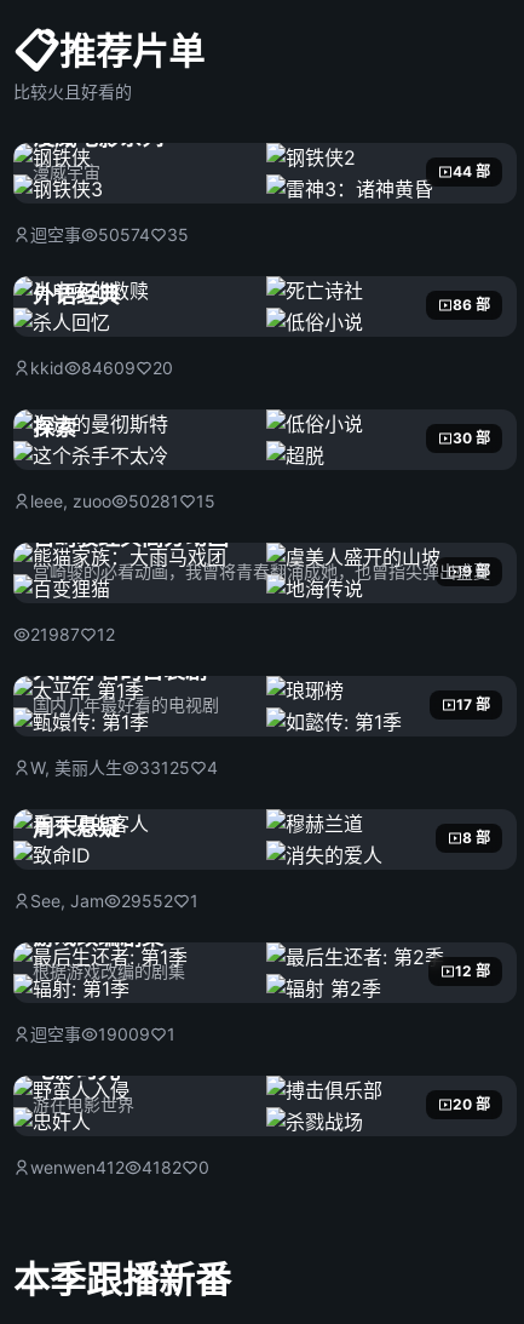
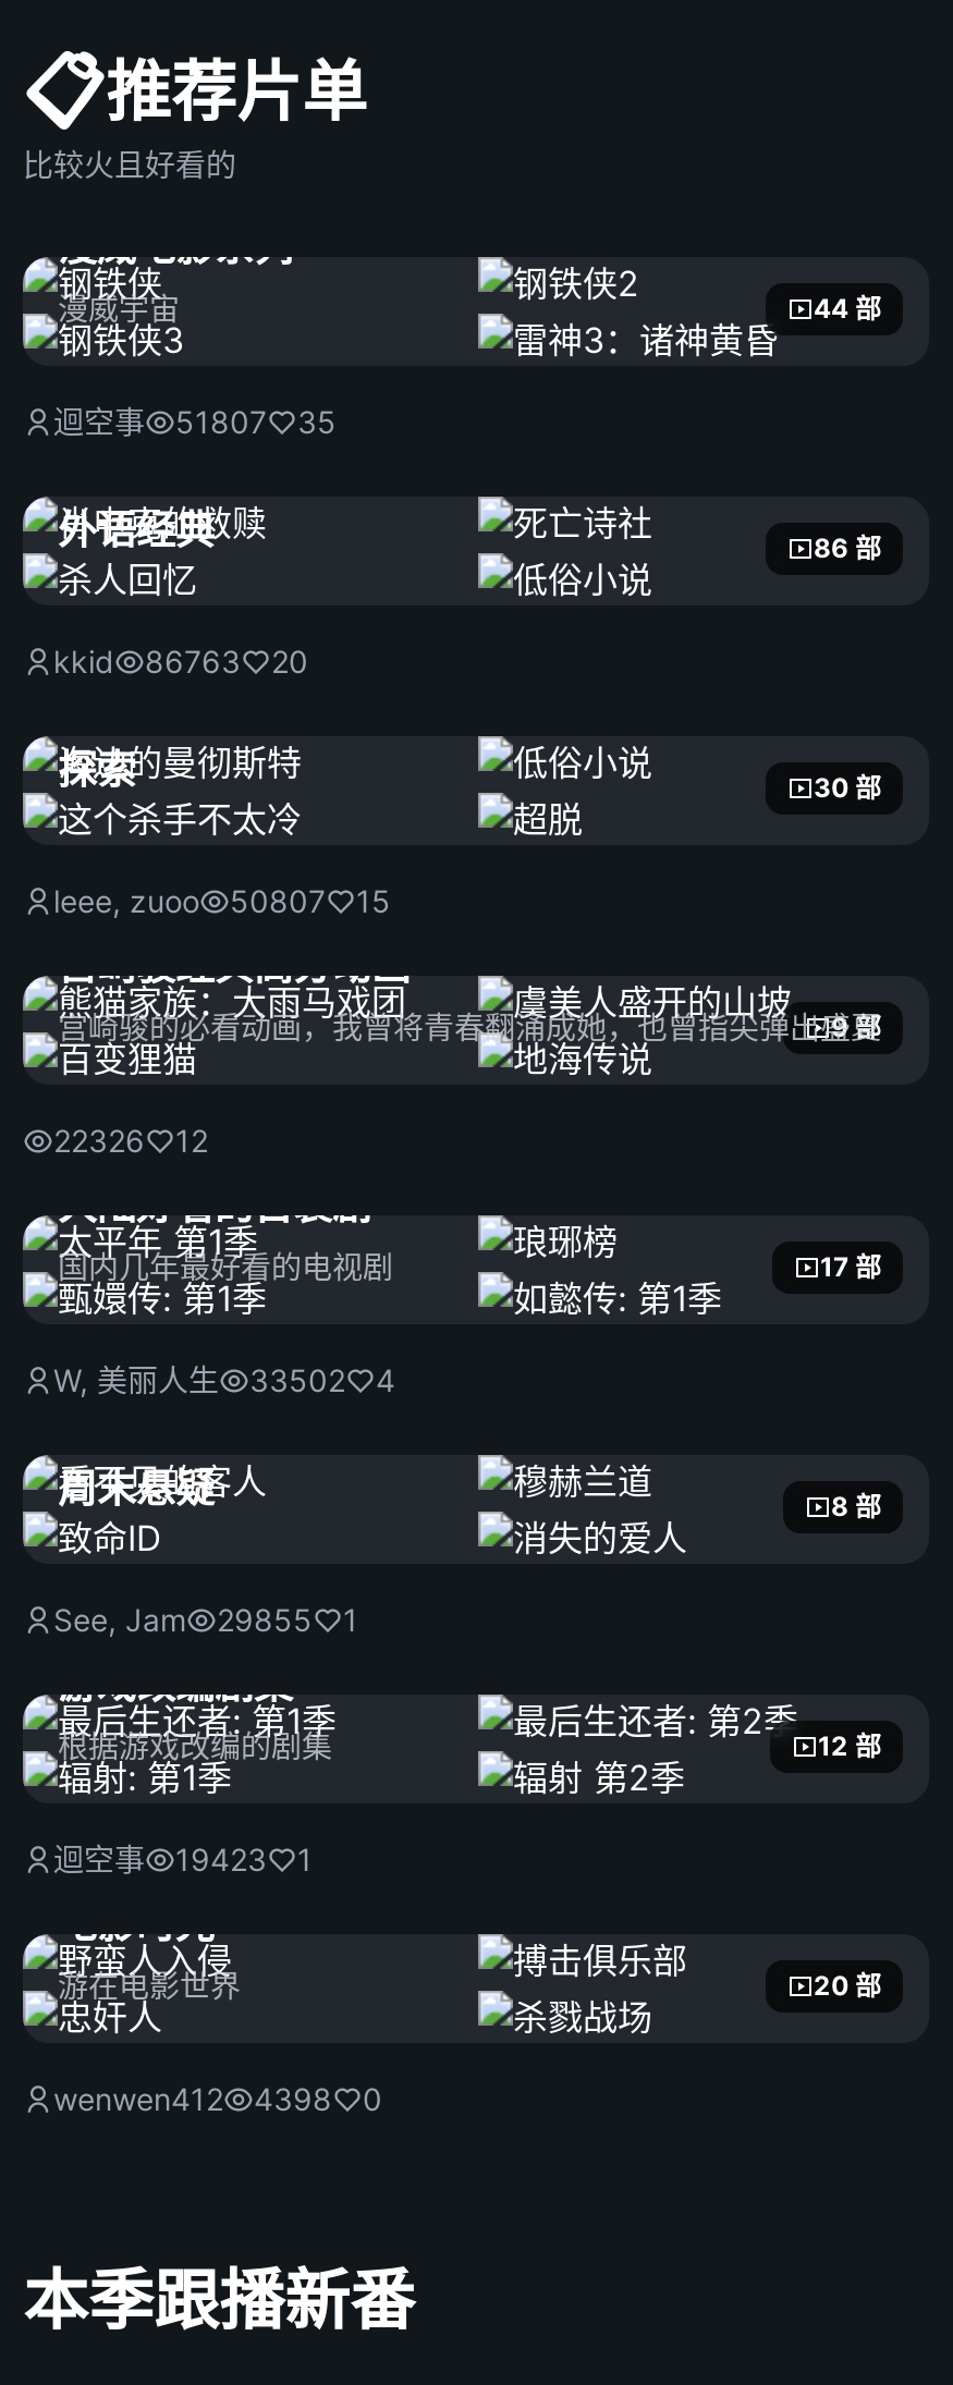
[30,224,189,245] 迴空事 50574 35 -> [53,403,337,440] 迴空事 51807 35
[30,357,173,378] kkid 84609 20 -> [53,643,308,680] kkid 86763 20
[30,491,215,511] leee, zuoo 50281 15 -> [53,882,391,919] leee, zuoo 50807 15
[30,624,115,644] 21987 12 -> [53,1122,208,1159] 22326 12
[30,757,218,778] W, 美丽人生 33125 4 -> [53,1361,395,1398] W, 美丽人生 33502 4
[30,890,198,911] See, Jam 29552 1 -> [53,1601,358,1638] See, Jam 29855 1
[30,1024,175,1044] 迴空事 19009 1 -> [53,1840,313,1878] 迴空事 19423 1
[30,1157,209,1177] wenwen412 4182 0 -> [53,2080,382,2117] wenwen412 4398 0

